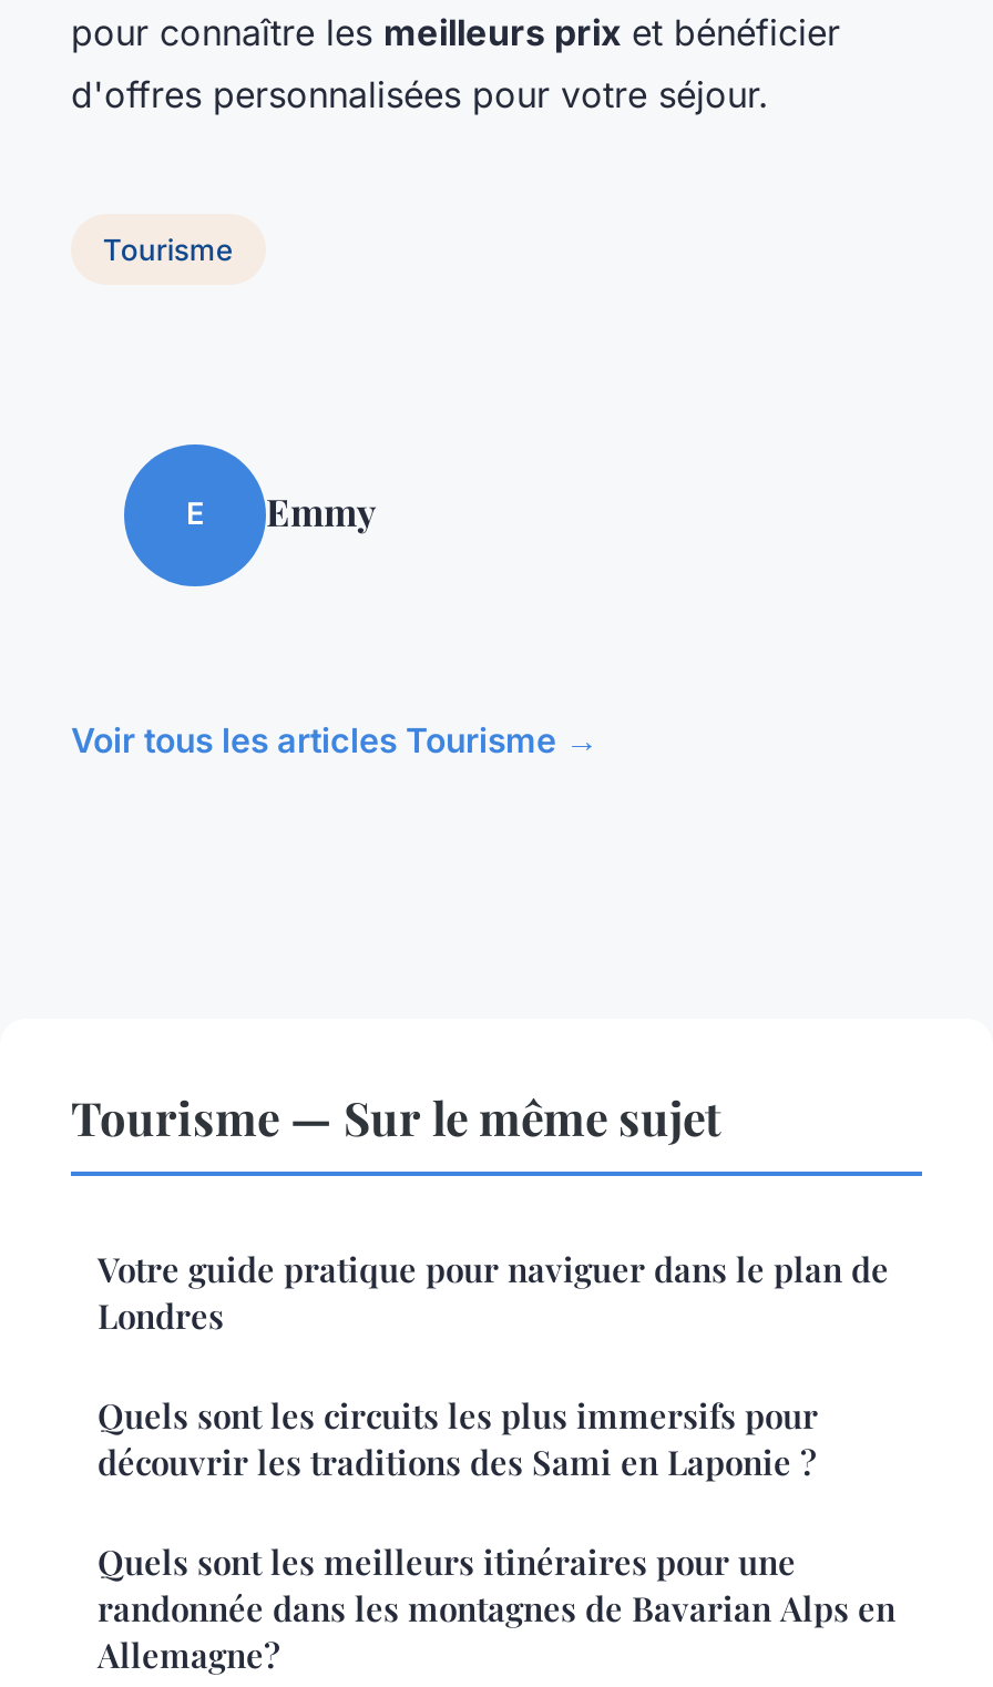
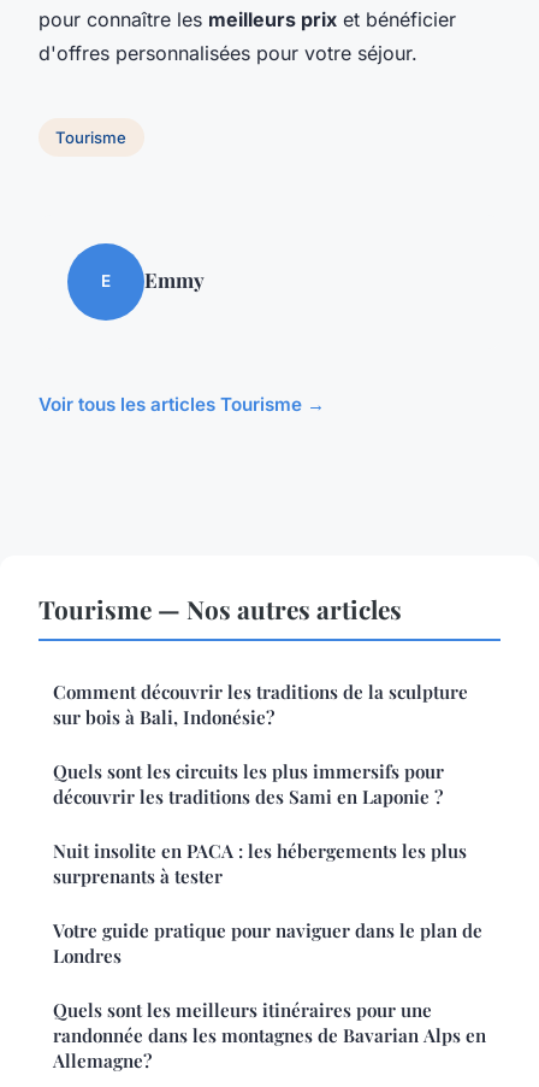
none -> [53,679,468,729] Comment découvrir les traditions de la sculpture | sur bois à Bali, Indonésie?
[71,1085,720,1147] Tourisme — Sur le même sujet -> [38,591,402,625] Tourisme — Nos autres articles
moved [98,1247,889,1337] -> [53,918,482,967]: Votre guide pratique pour naviguer dans le plan de | Londres
none -> [53,839,467,888] Nuit insolite en PACA : les hébergements les plus | surprenants à tester

